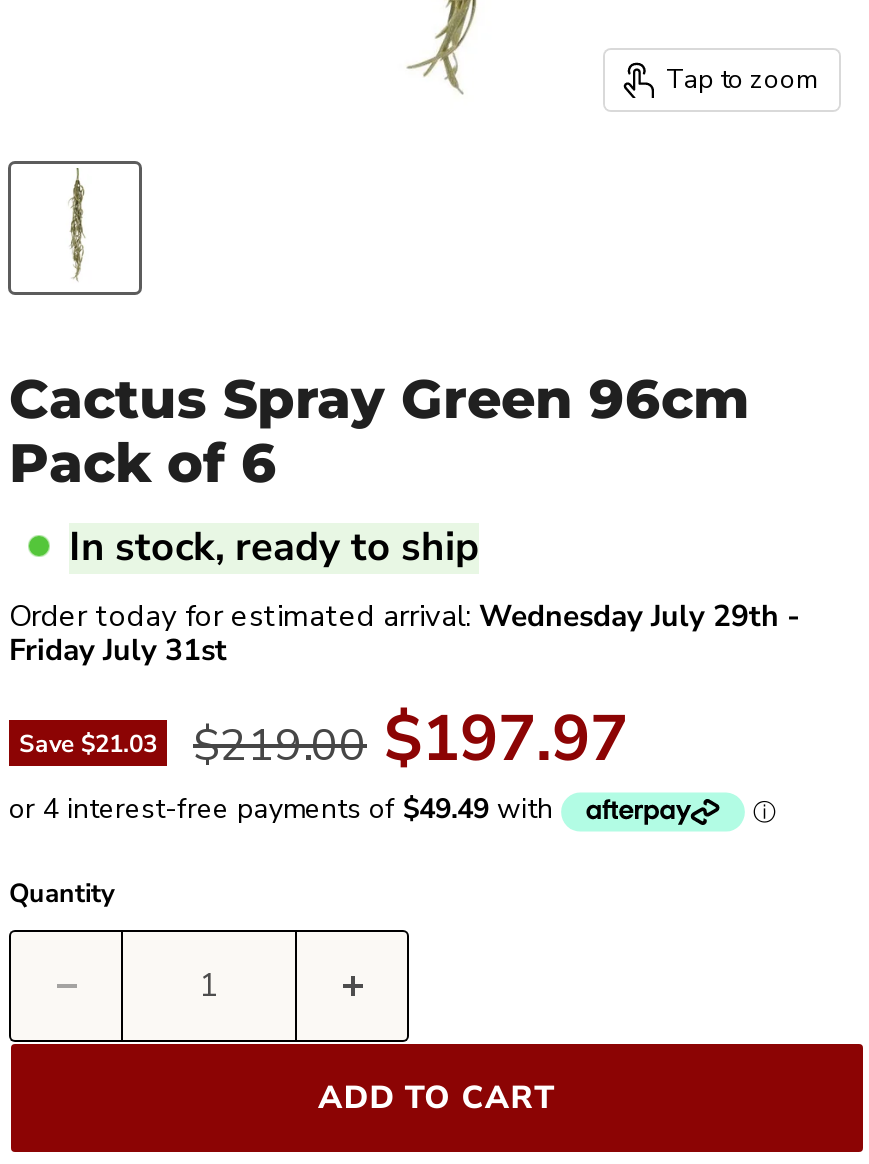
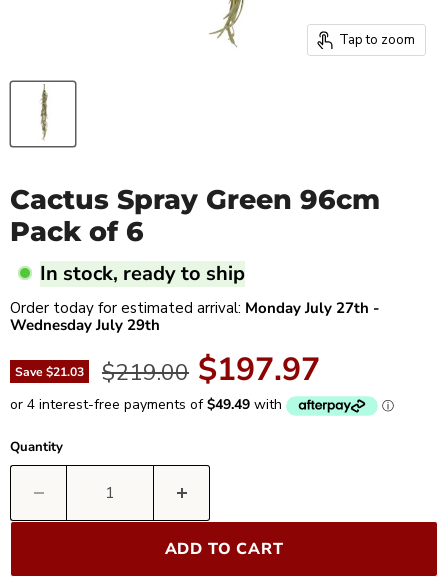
[9,596,801,636] Order today for estimated arrival: Wednesday July 29th - -> [10,298,380,318] Order today for estimated arrival: Monday July 27th -
[9,630,227,670] Friday July 31st -> [10,315,160,335] Wednesday July 29th

